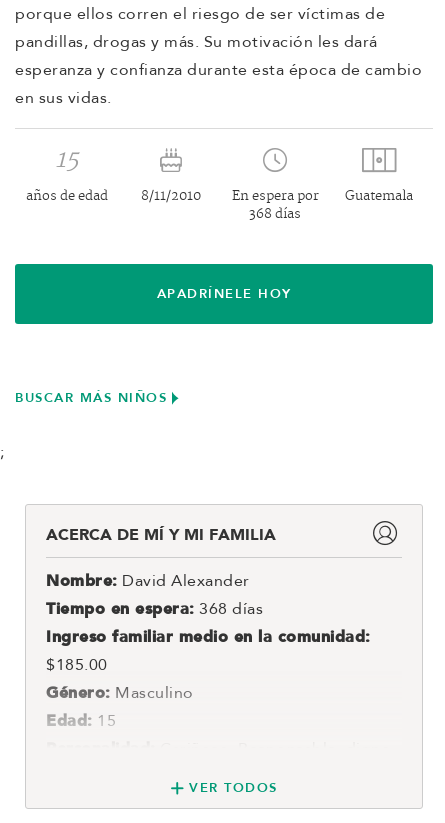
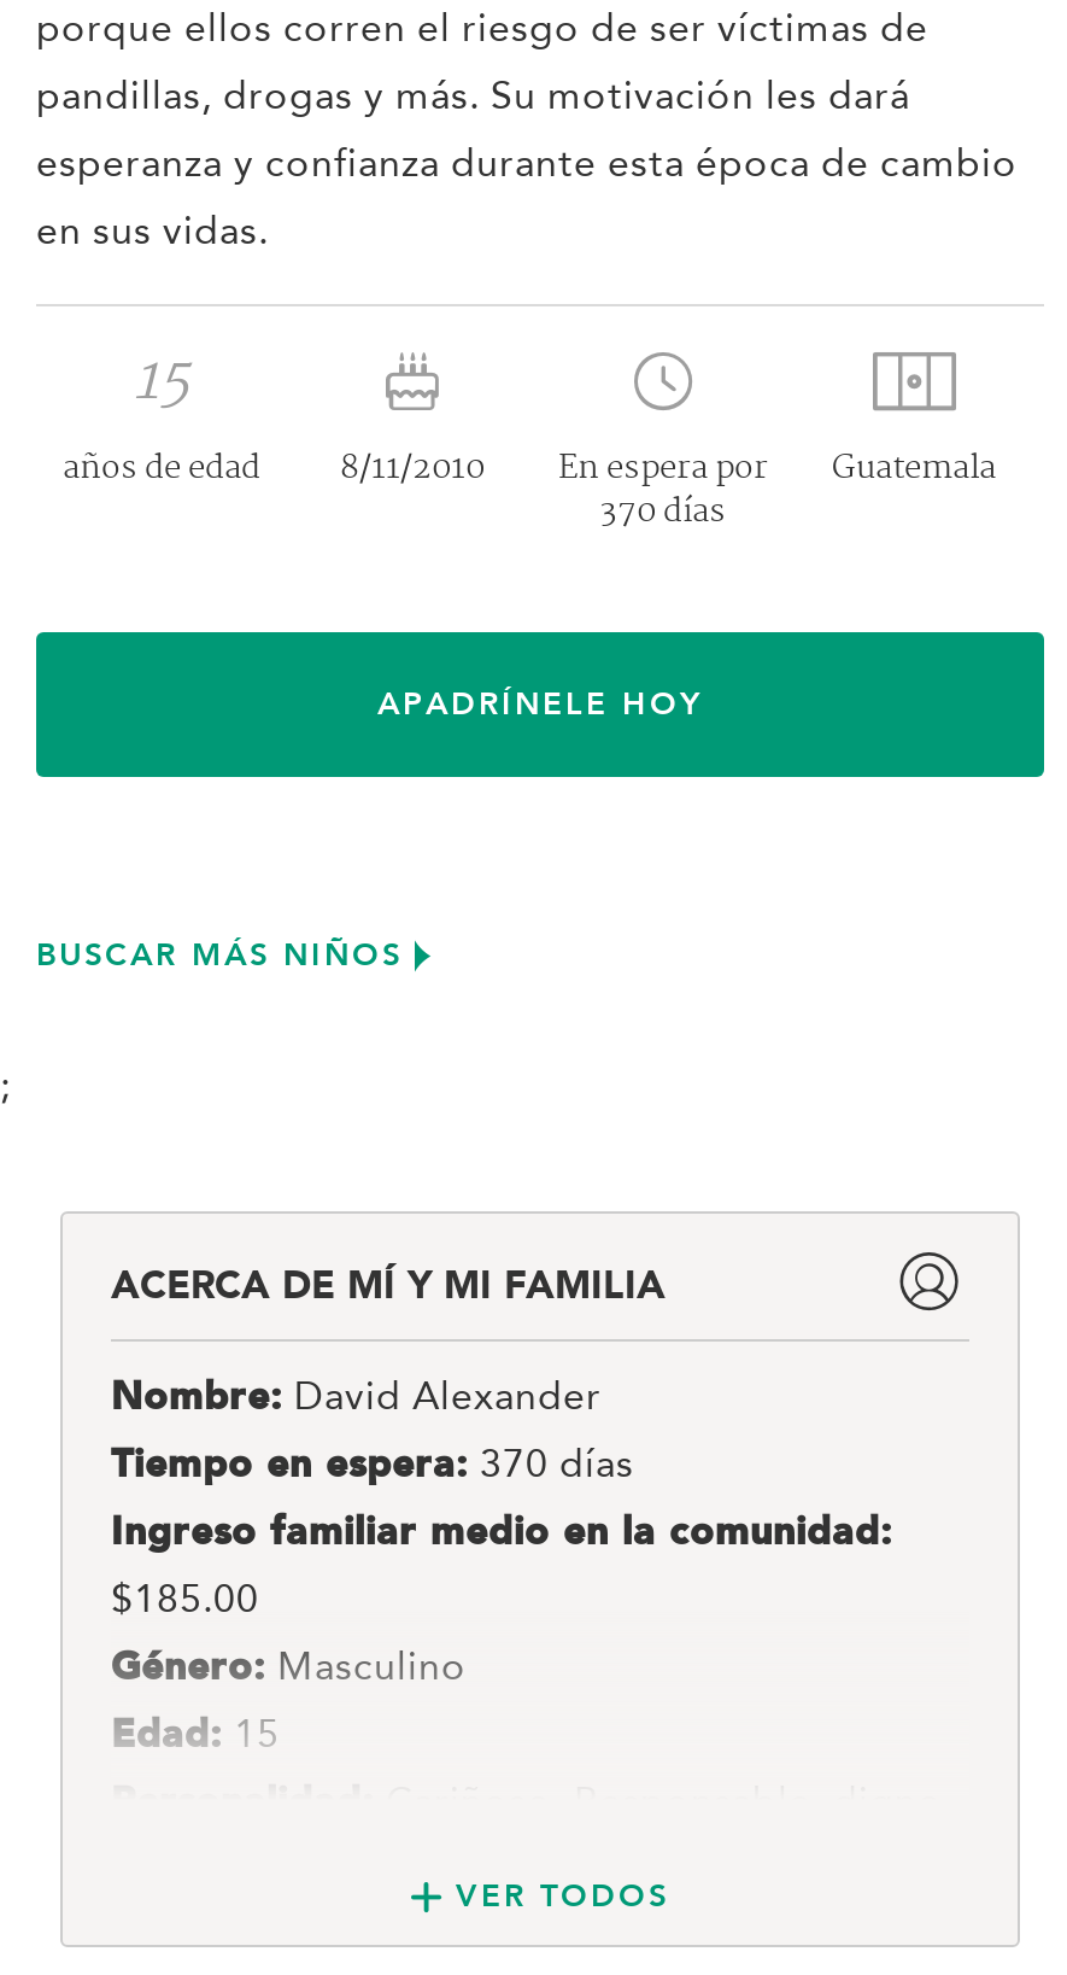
[249,204,301,225] 368 días -> [600,488,726,539] 370 días
[46,602,263,618] Tiempo en espera: 368 días -> [111,1449,634,1487] Tiempo en espera: 370 días

